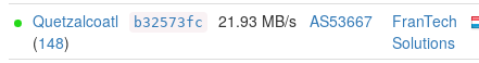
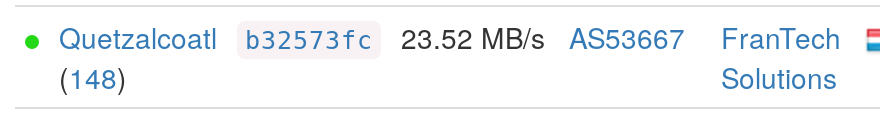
[33,10,457,31] Quetzalcoatl b32573fc 21.93 MB/s AS53667 FranTech -> [59,17,841,57] Quetzalcoatl b32573fc 23.52 MB/s AS53667 FranTech

